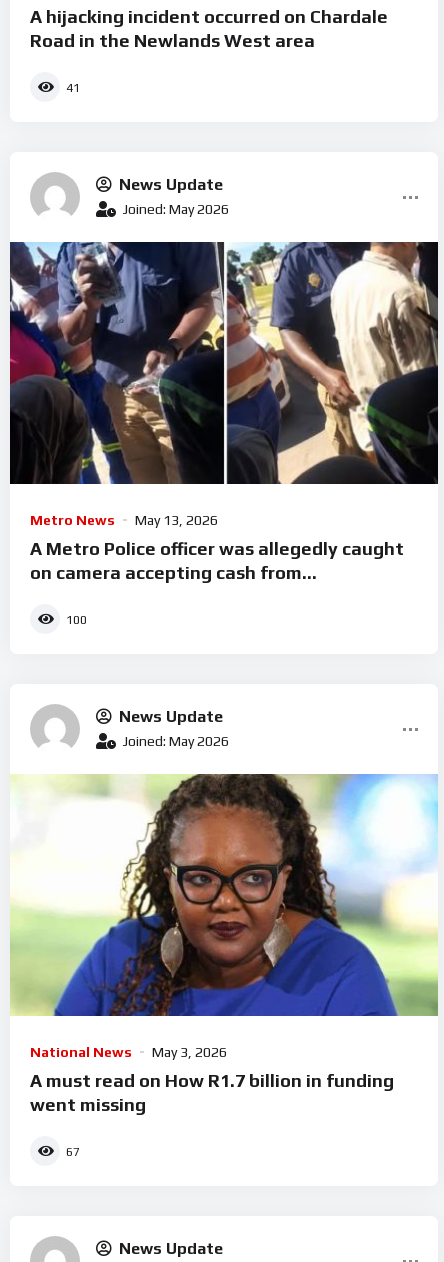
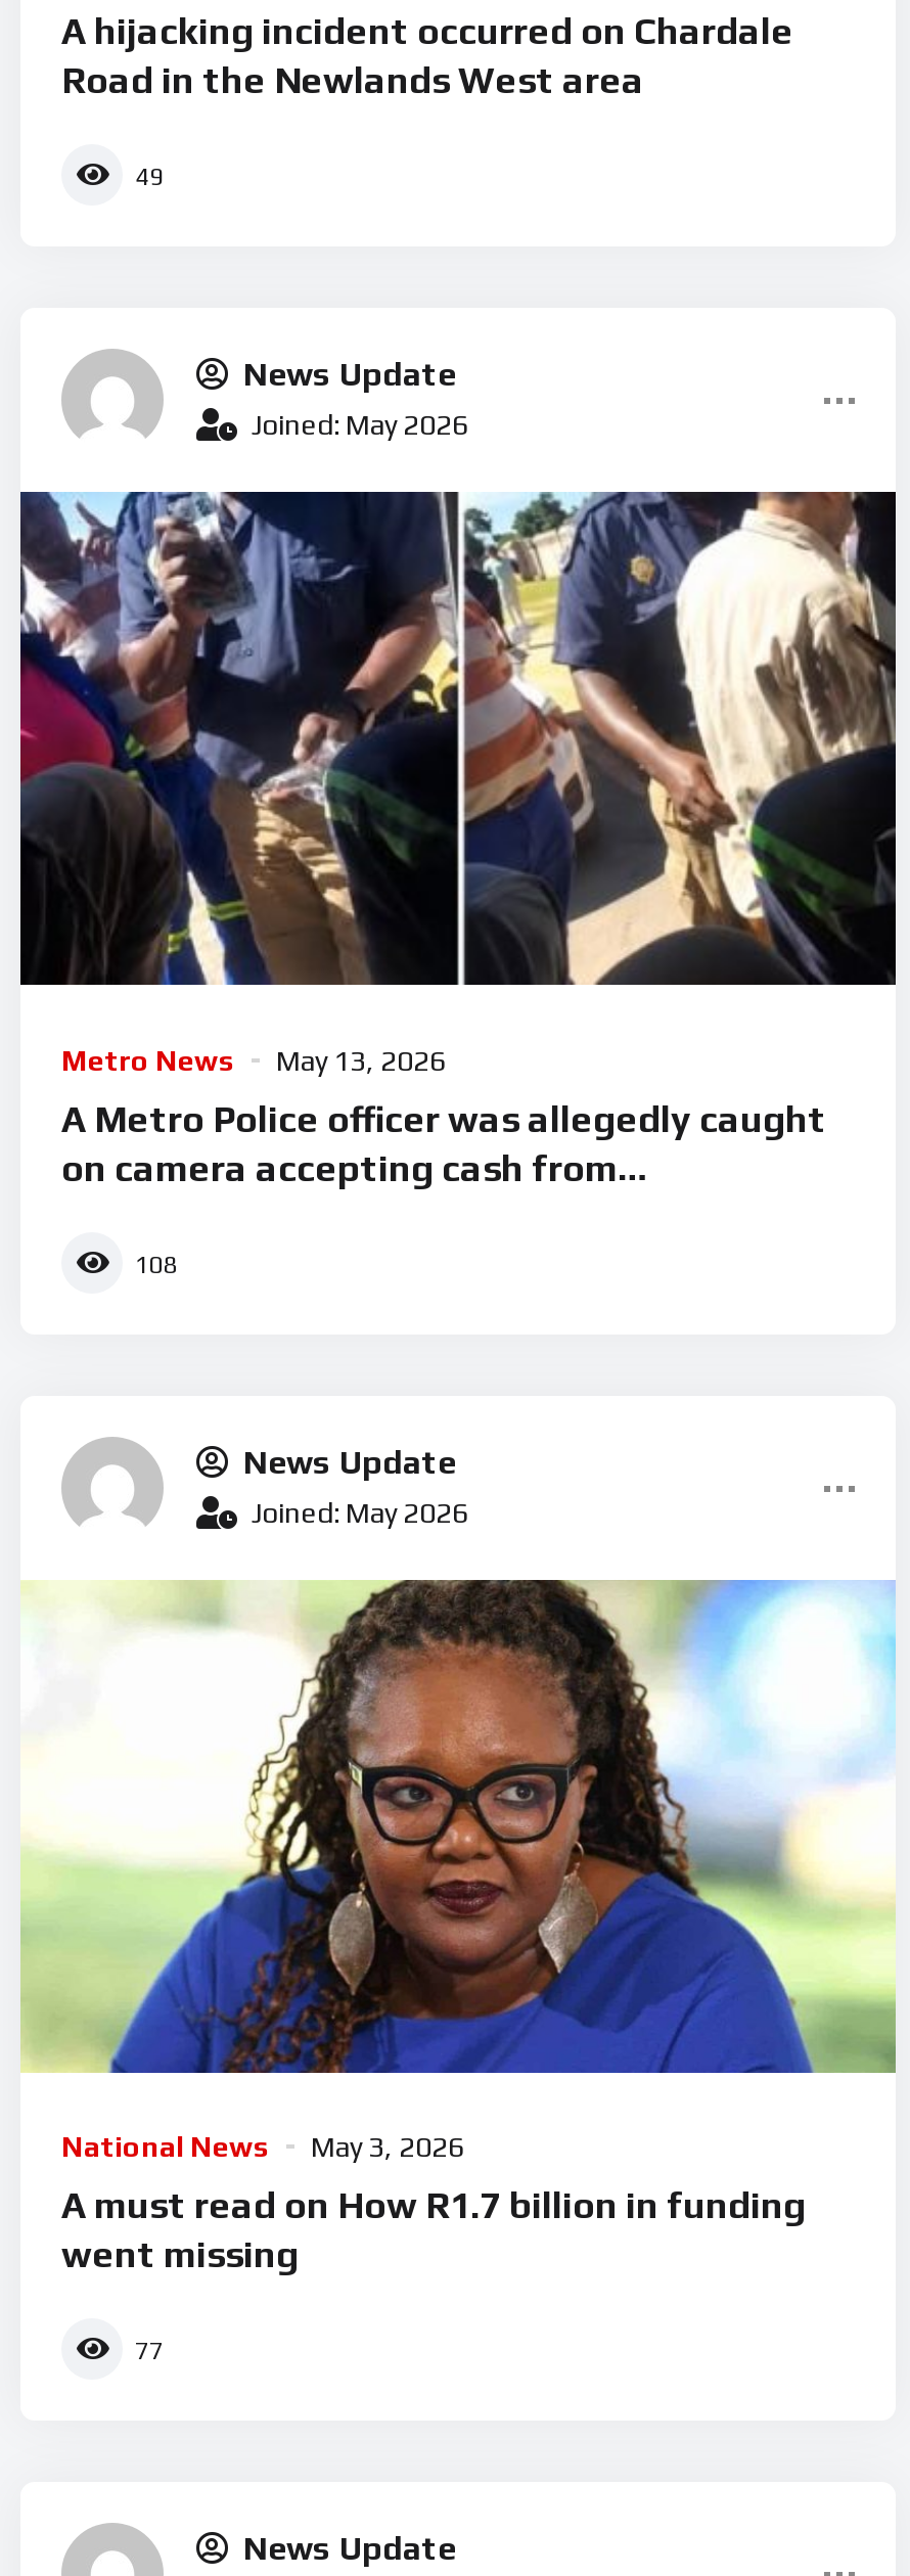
[66,81,80,95] 41 -> [135,163,164,192] 49
[66,613,87,627] 100 -> [135,1251,178,1279] 108
[66,1145,80,1159] 67 -> [135,2337,164,2365] 77

